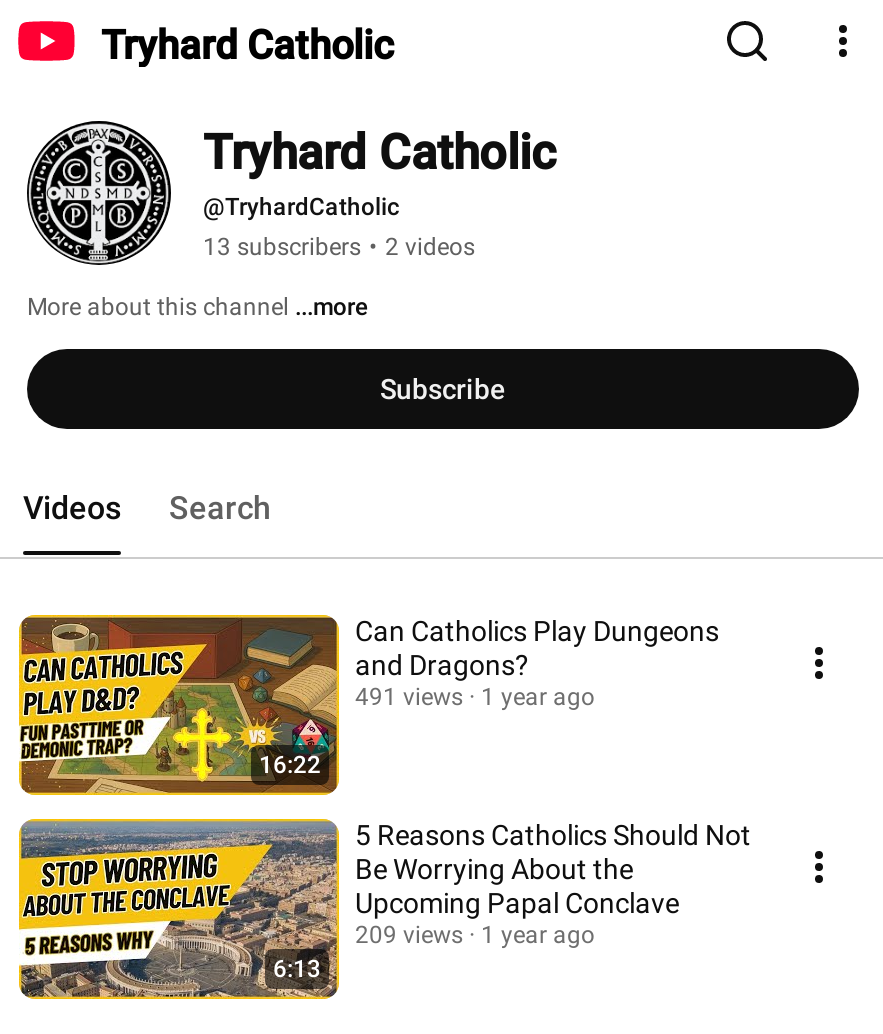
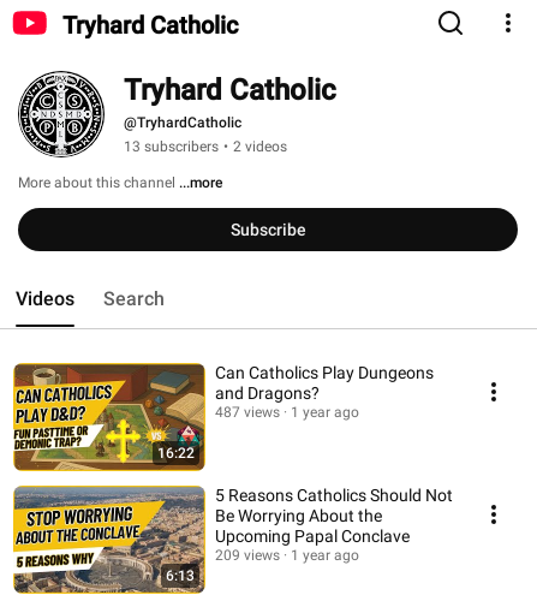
[355,683,595,711] 491 views 1 year ago -> [215,404,359,421] 487 views 1 year ago

